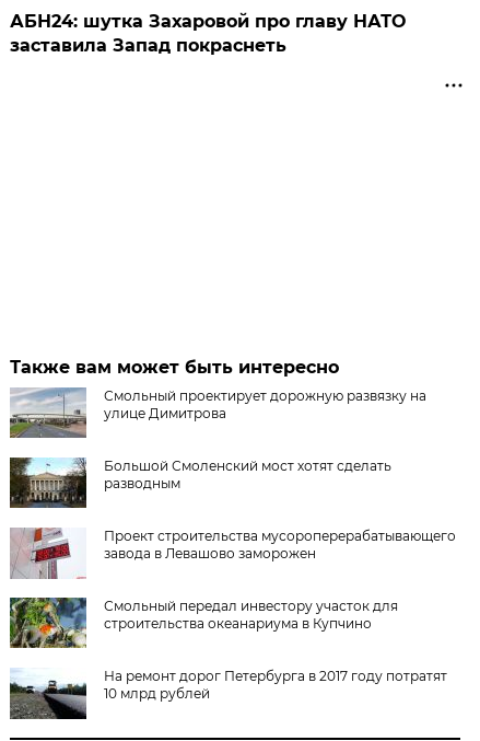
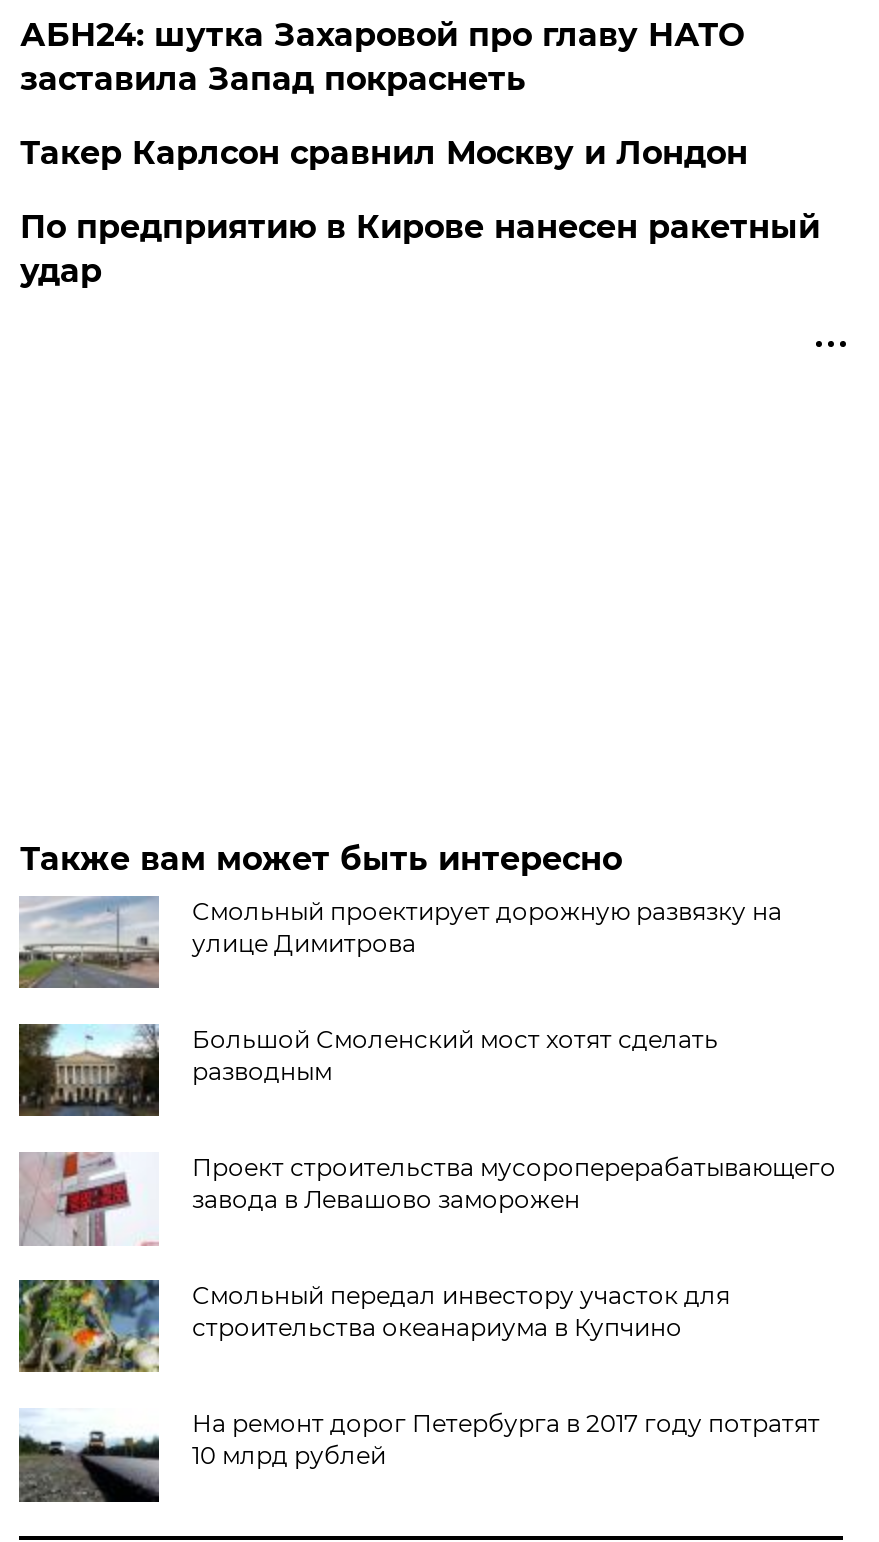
none -> [20,134,820,290] Такер Карлсон сравнил Москву и Лондон | По предприятию в Кирове нанесен ракетный | удар

